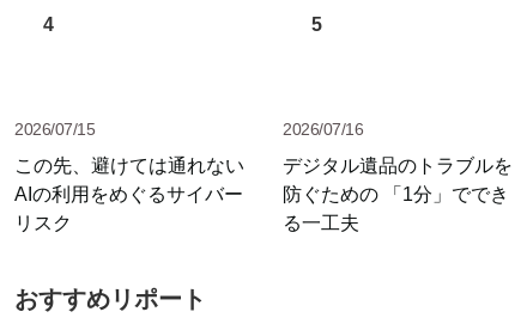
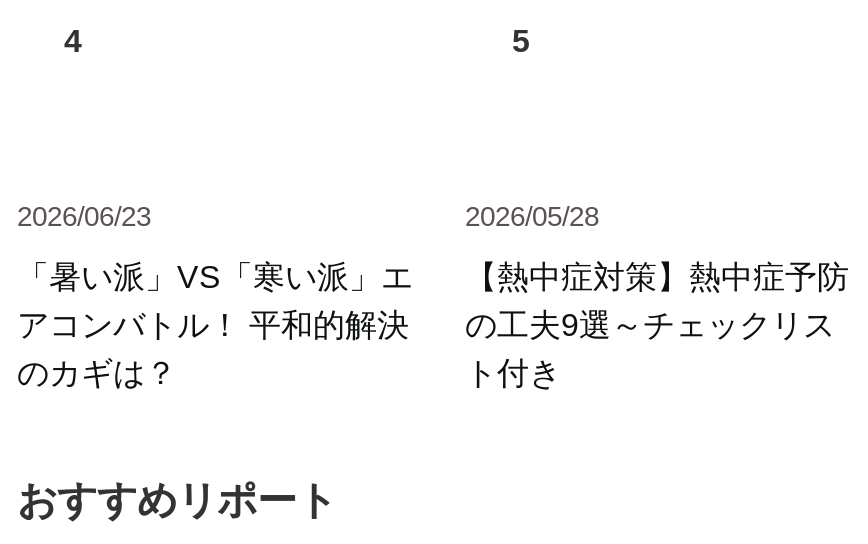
[14,119,95,138] 2026/07/15 -> [17,199,151,231] 2026/06/23
[283,119,363,138] 2026/07/16 -> [465,199,599,231] 2026/05/28
[14,155,244,233] この先、避けては通れない | AIの利用をめぐるサイバー | リスク -> [17,259,413,389] 「暑い派」VS「寒い派」エ | アコンバトル！ 平和的解決 | のカギは？
[283,155,513,233] デジタル遺品のトラブルを | 防ぐための 「1分」ででき | る一工夫 -> [465,259,849,389] 【熱中症対策】熱中症予防 | の工夫9選～チェックリス | ト付き

